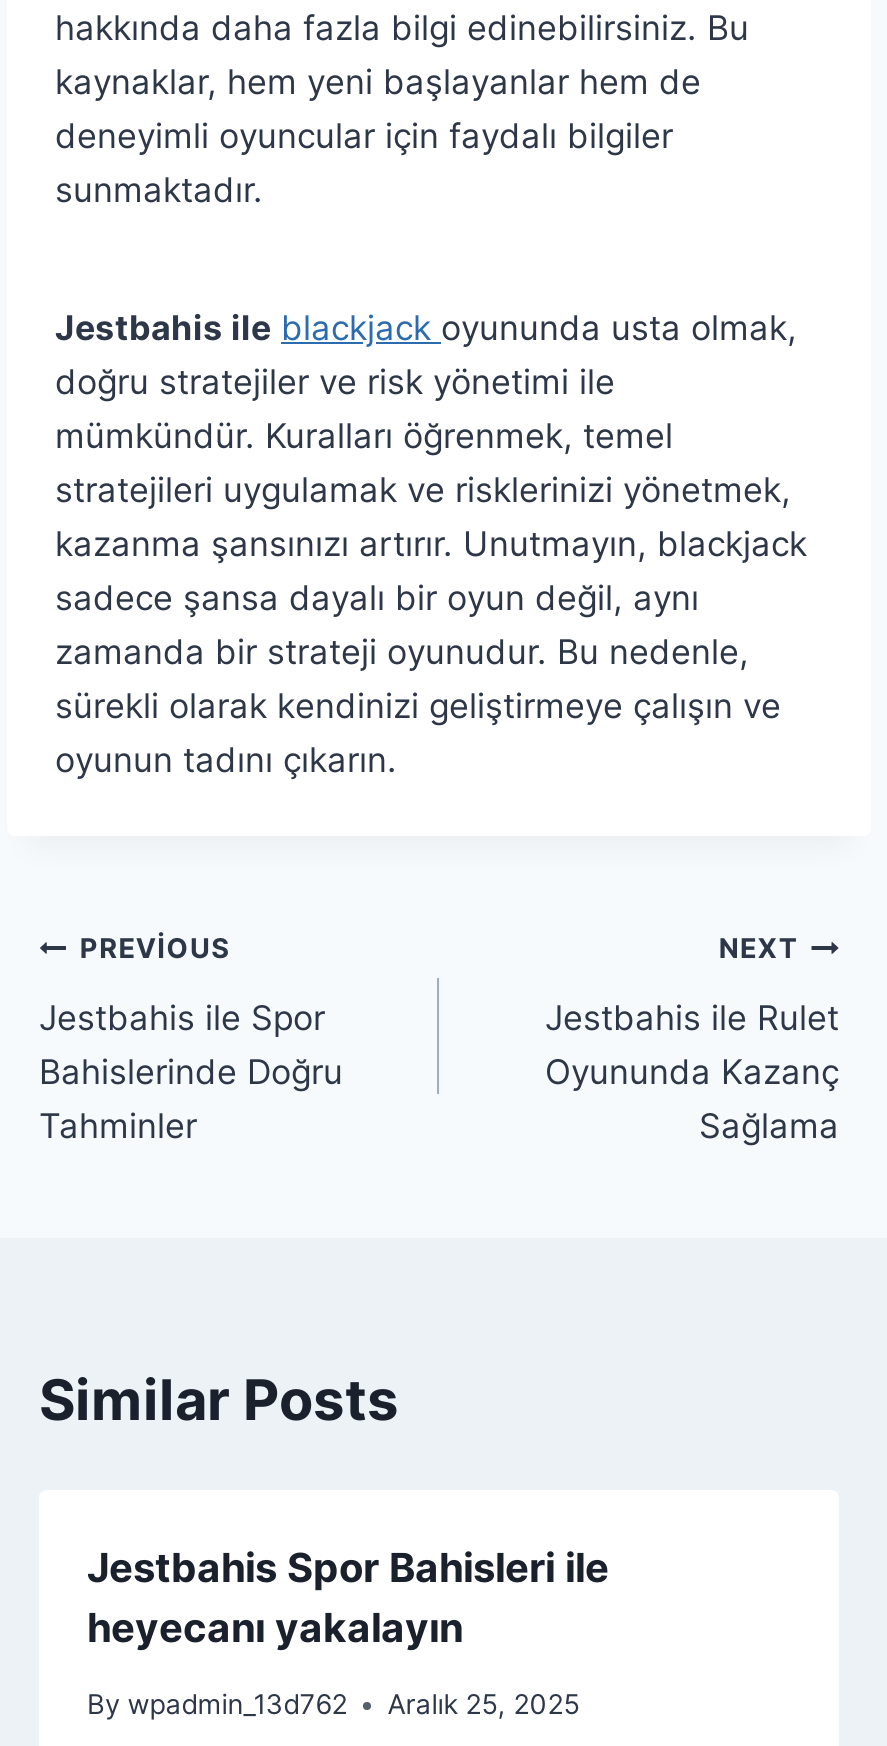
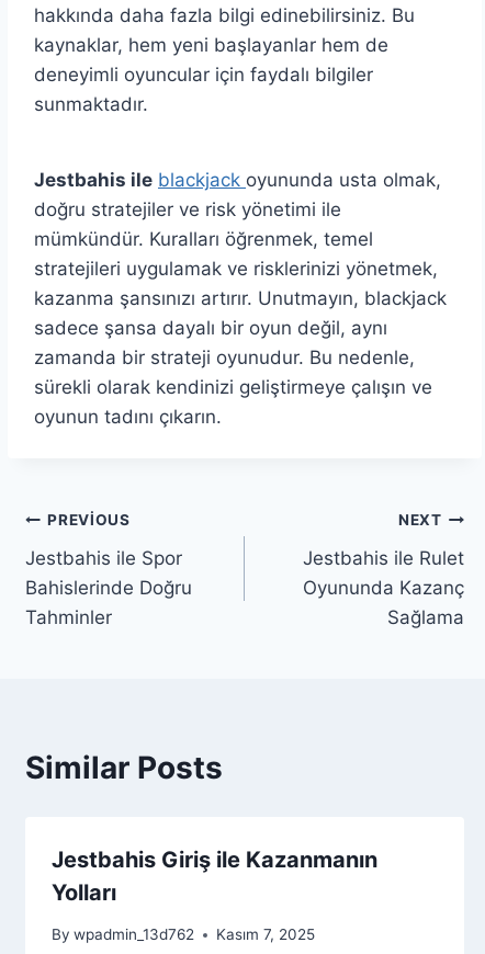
[87,1543,609,1651] Jestbahis Spor Bahisleri ile | heyecanı yakalayın -> [52,846,377,905] Jestbahis Giriş ile Kazanmanın | Yolları
[87,1689,579,1721] By wpadmin_13d762 Aralık 25, 2025 -> [52,926,315,943] By wpadmin_13d762 Kasım 7, 2025

